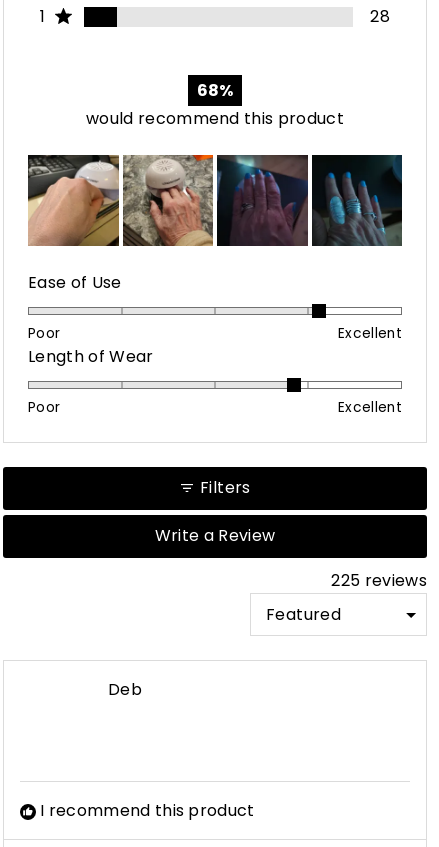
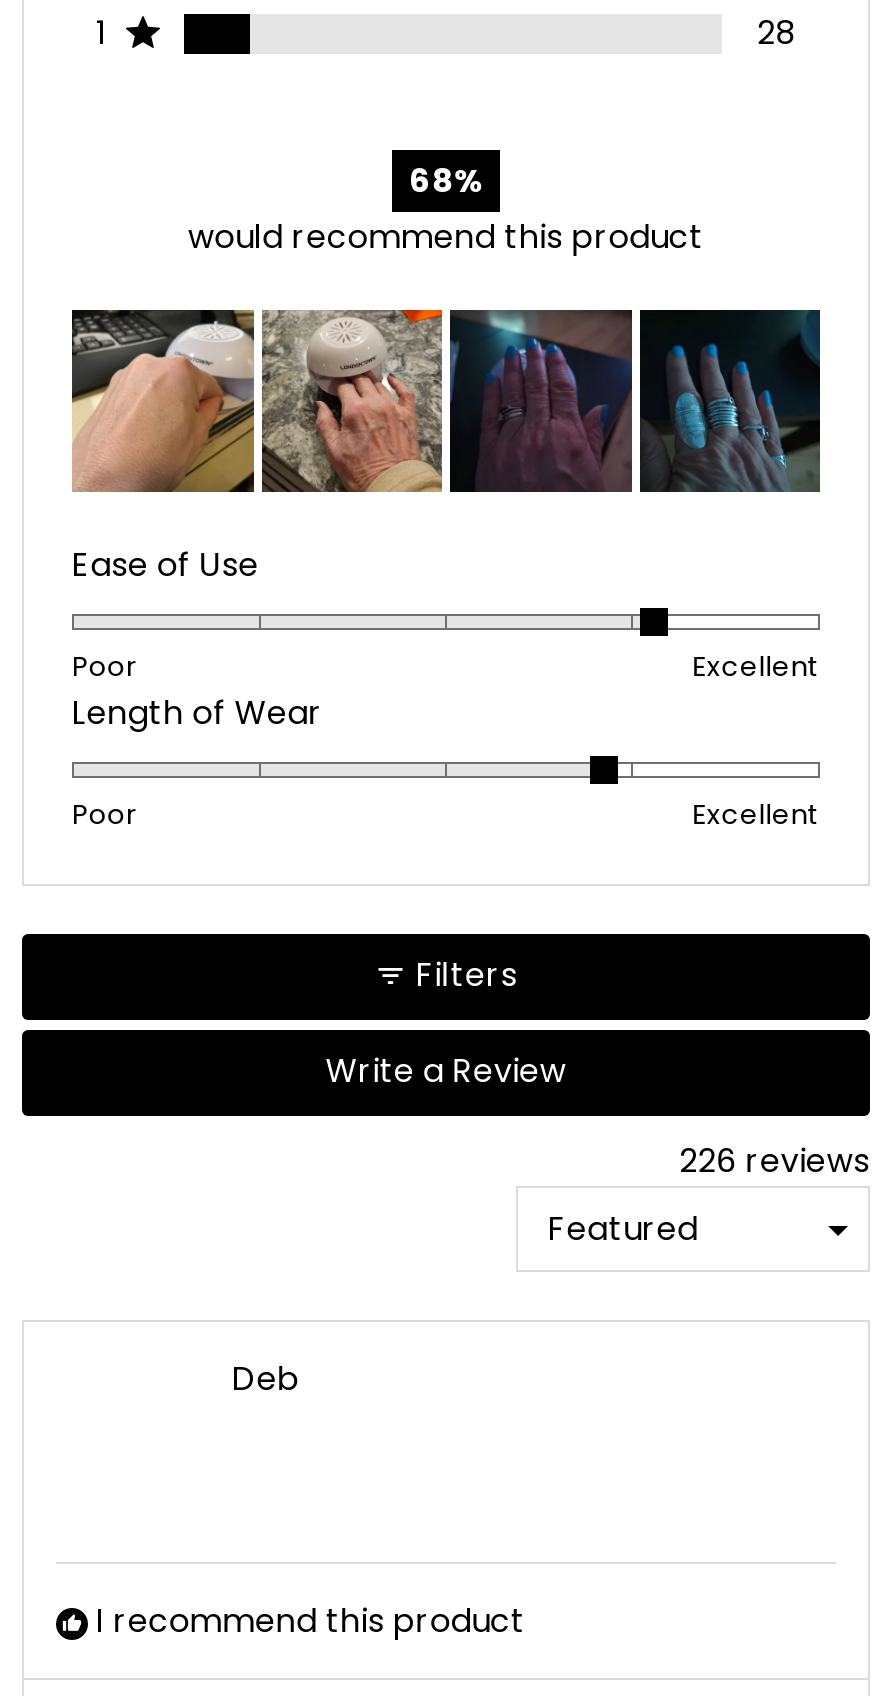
[331,569,427,592] 225 reviews -> [679,1137,870,1183] 226 reviews

